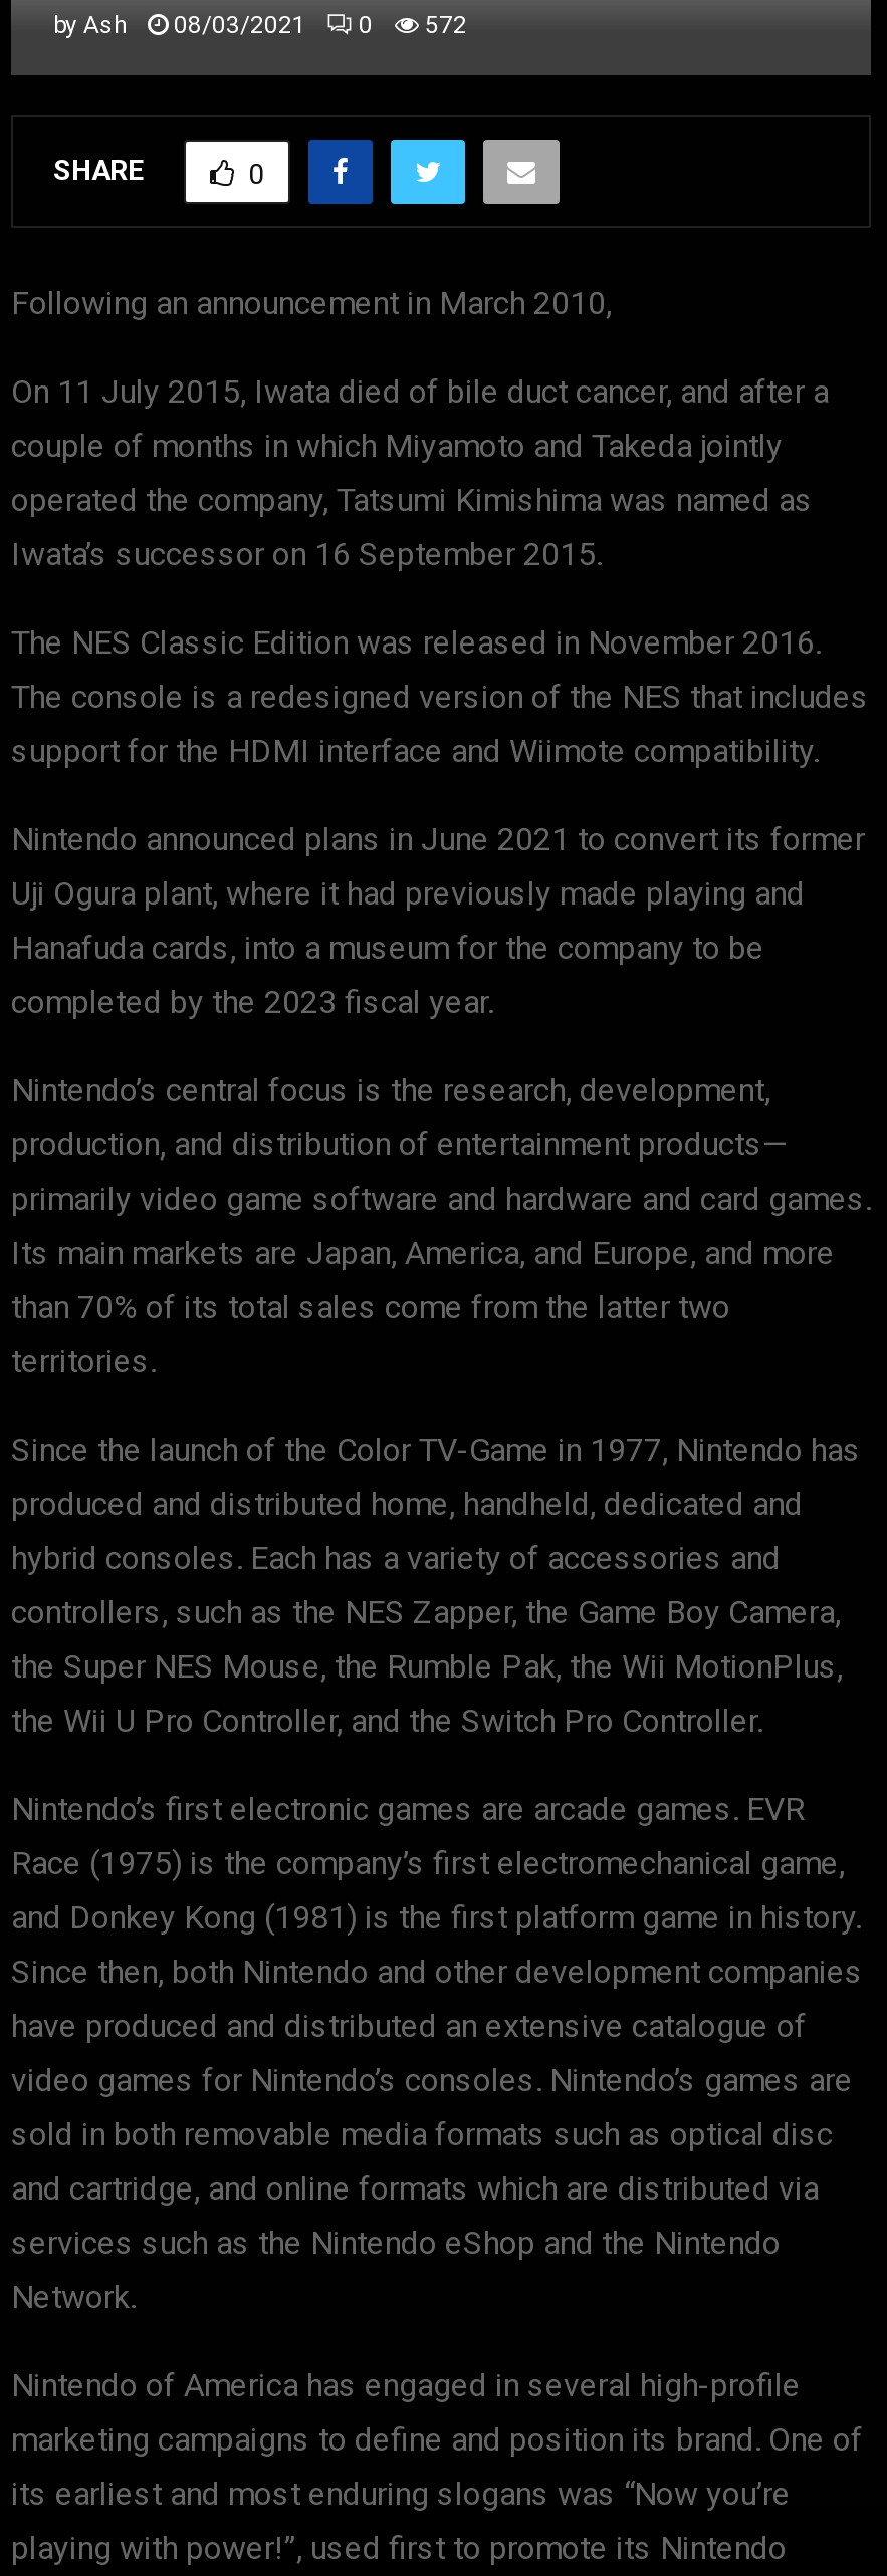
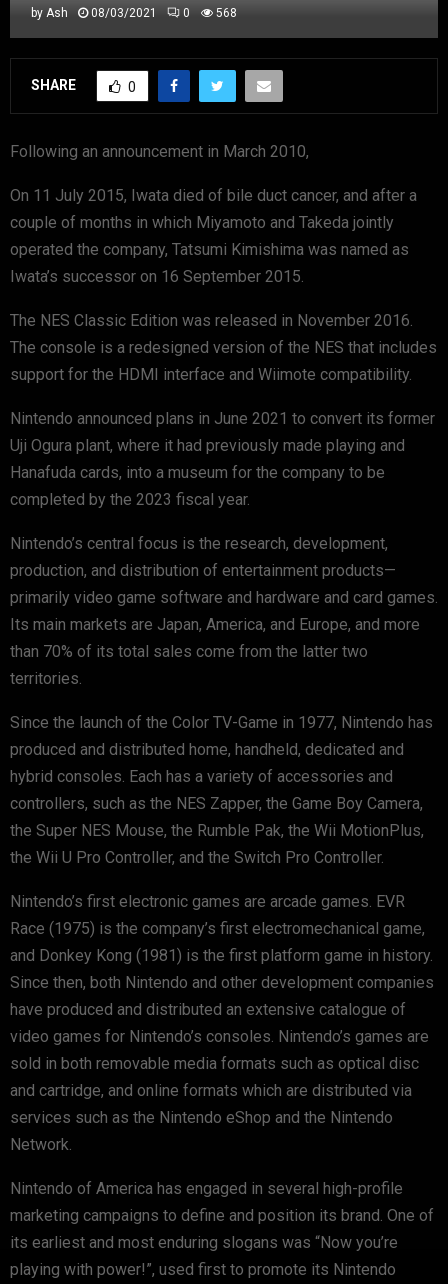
[53,11,467,39] by Ash 08/03/2021 0 572 -> [31,6,237,20] by Ash 08/03/2021 0 568

